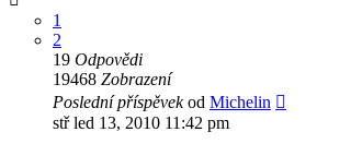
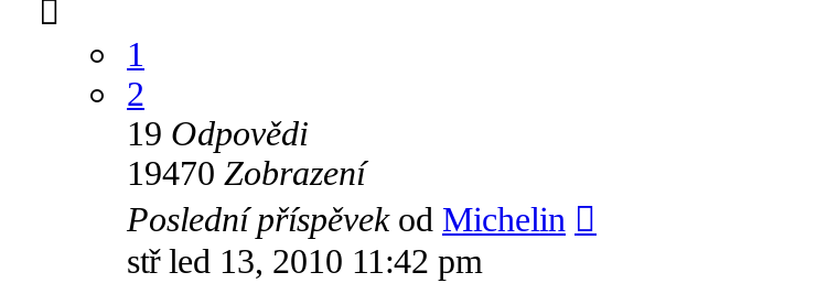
[53,70,171,88] 19468Zobrazení -> [127,154,365,191] 19470Zobrazení

